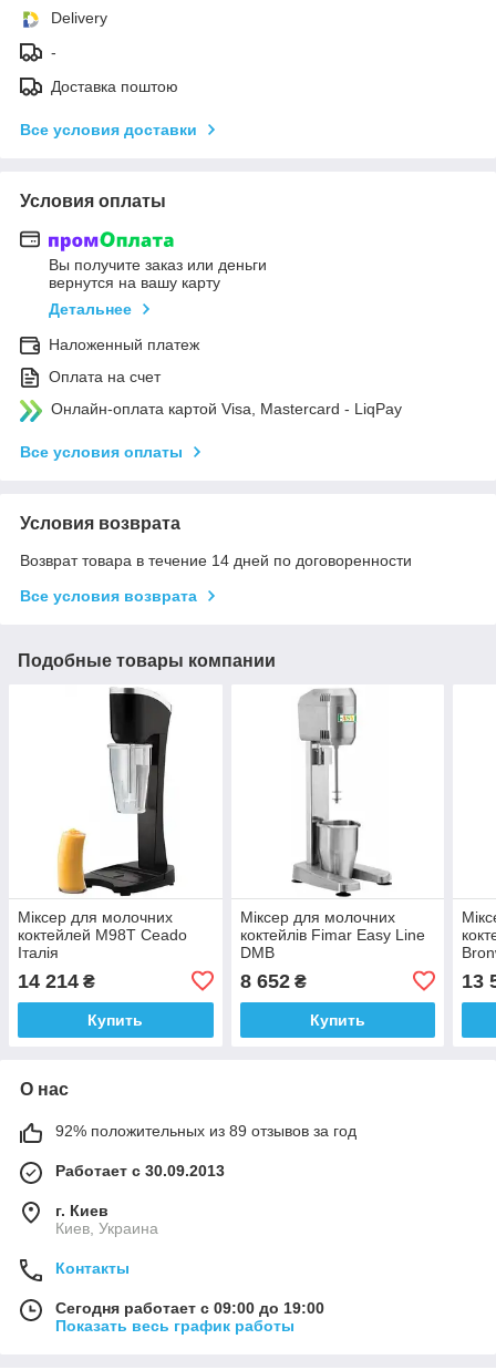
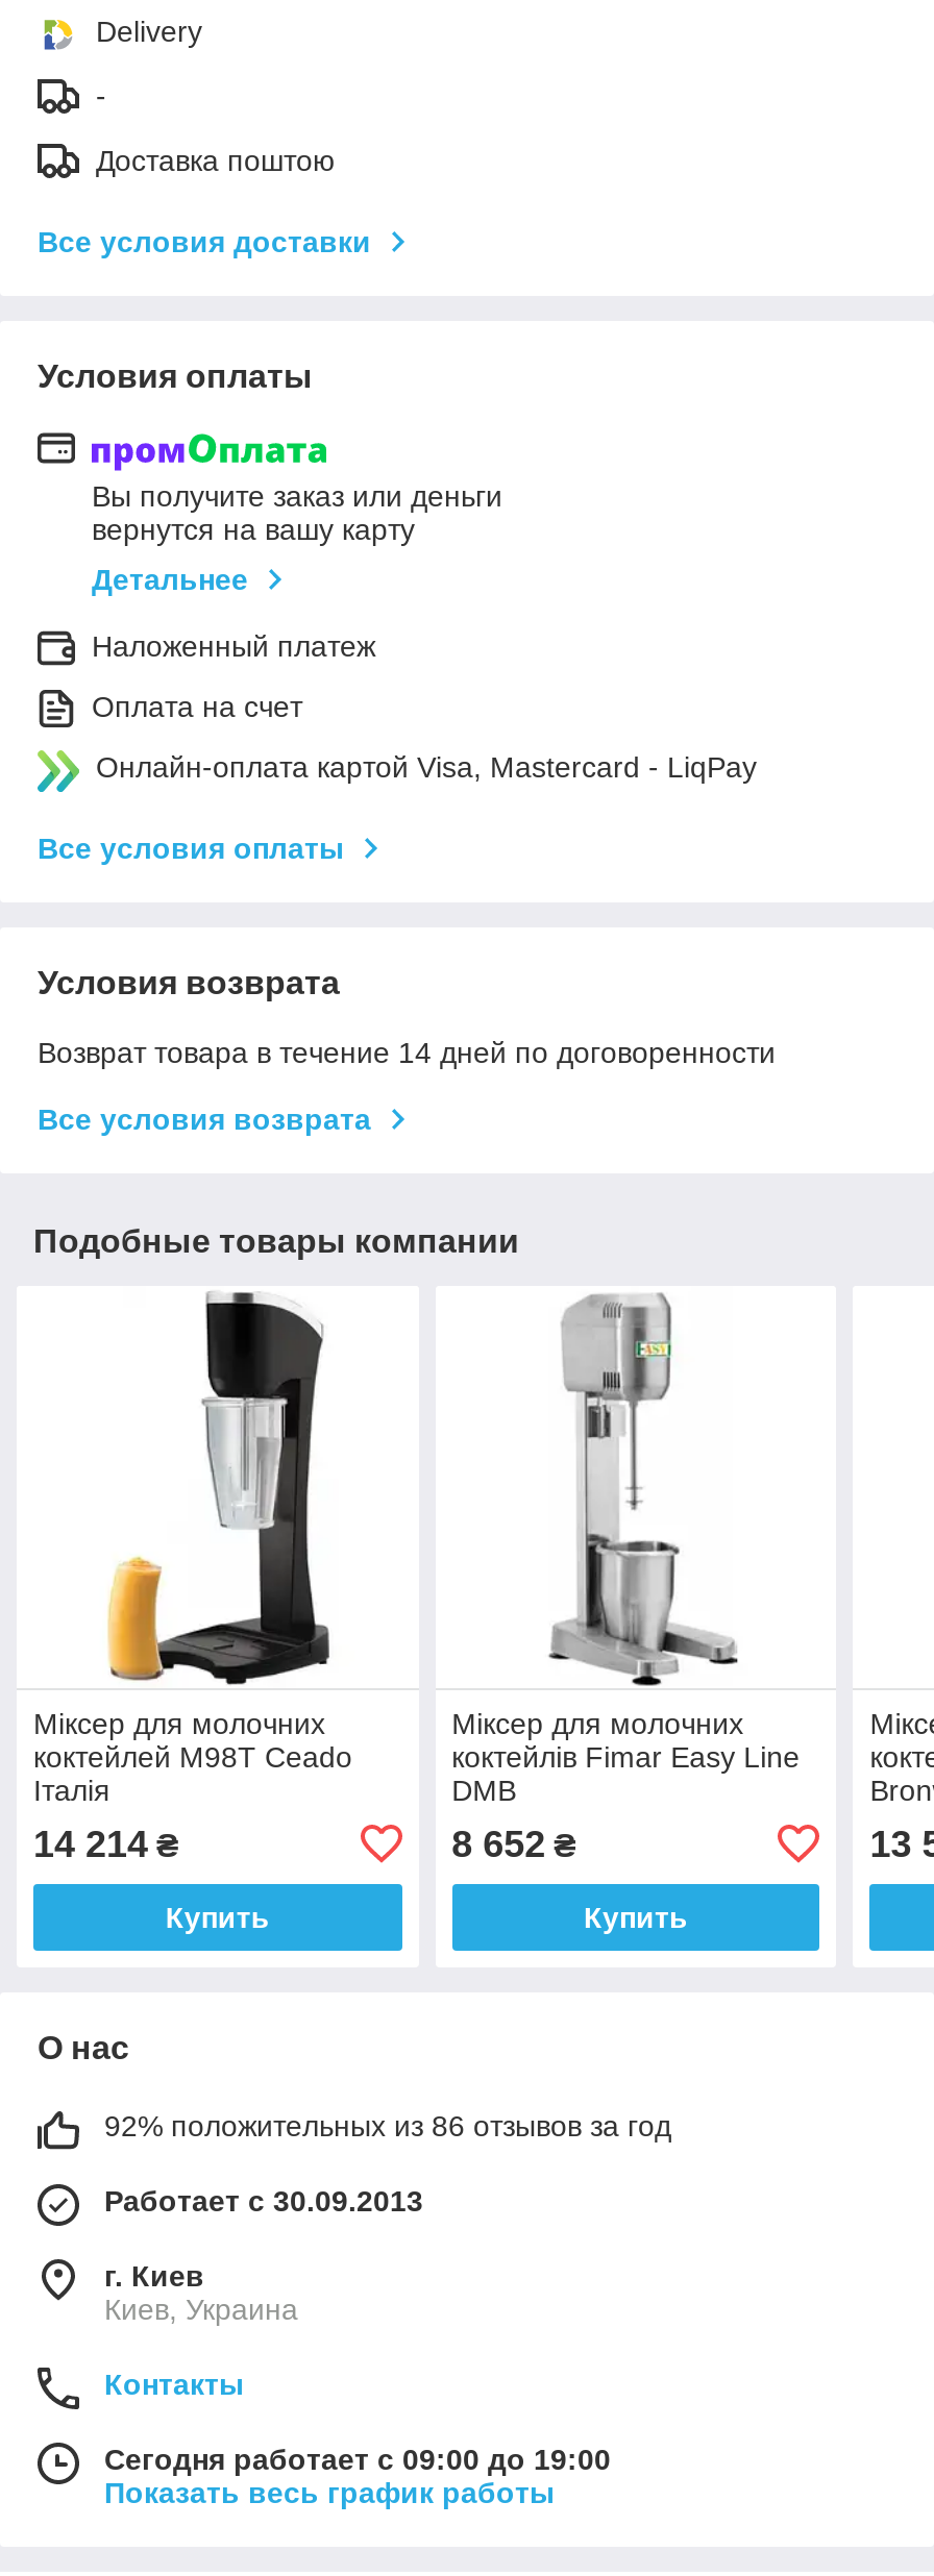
[55,1122,356,1139] 92% положительных из 89 отзывов за год -> [104,2109,671,2142] 92% положительных из 86 отзывов за год

